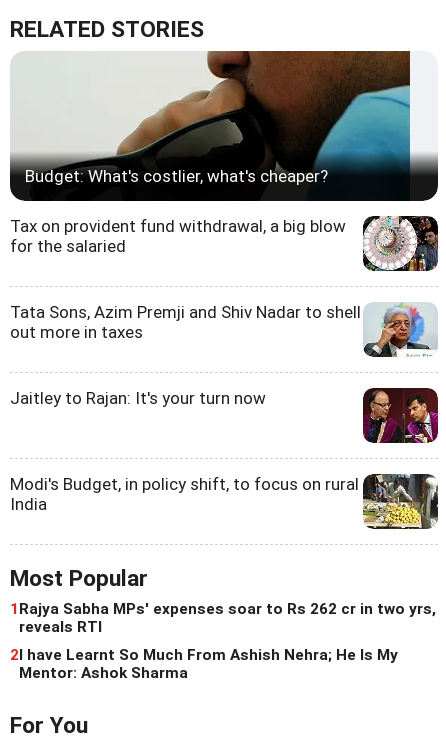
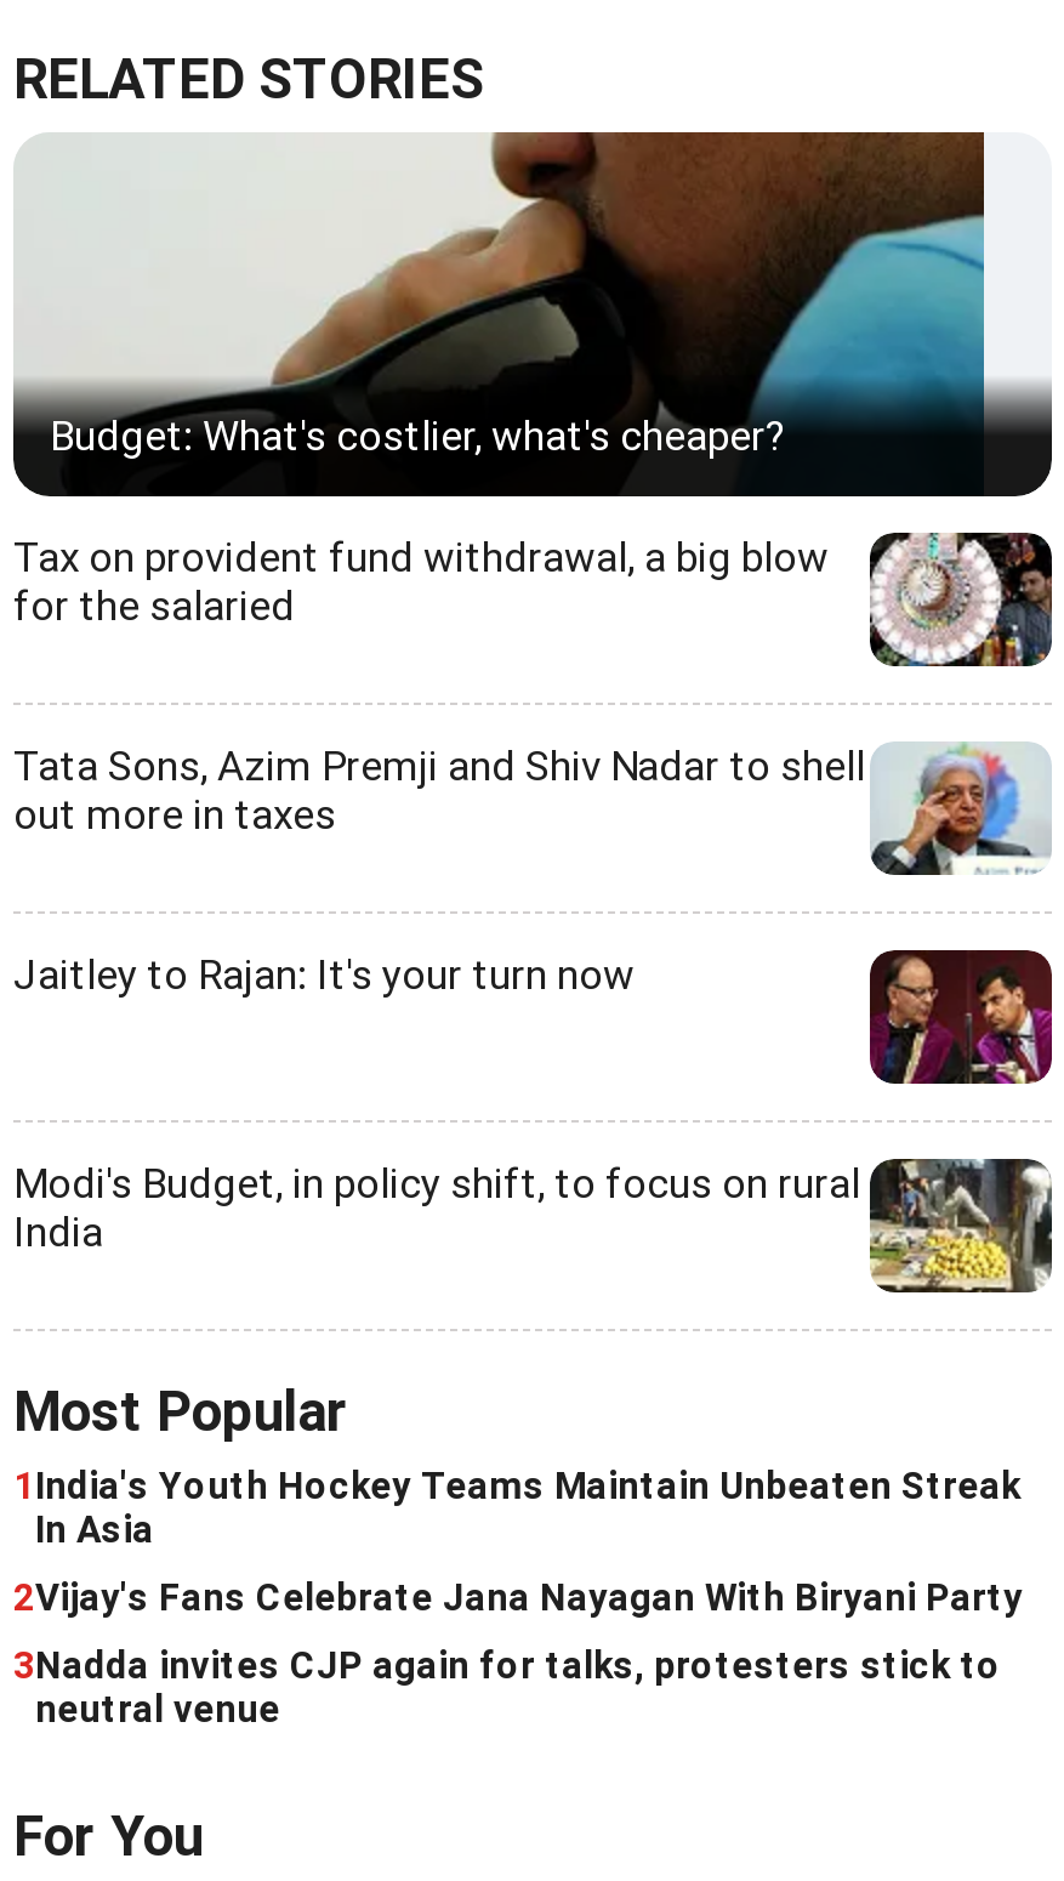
[10,599,436,681] 1 Rajya Sabha MPs' expenses soar to Rs 262 cr in two yrs, | reveals RTI | 2 I have Learnt So Much From Ashish Nehra; He Is My | Mentor: Ashok Sharma -> [13,1464,1023,1731] 1 India's Youth Hockey Teams Maintain Unbeaten Streak | In Asia | 2Vijay's Fans Celebrate Jana Nayagan With Biryani Party | 3Nadda invites CJP again for talks, protesters stick to | neutral venue

